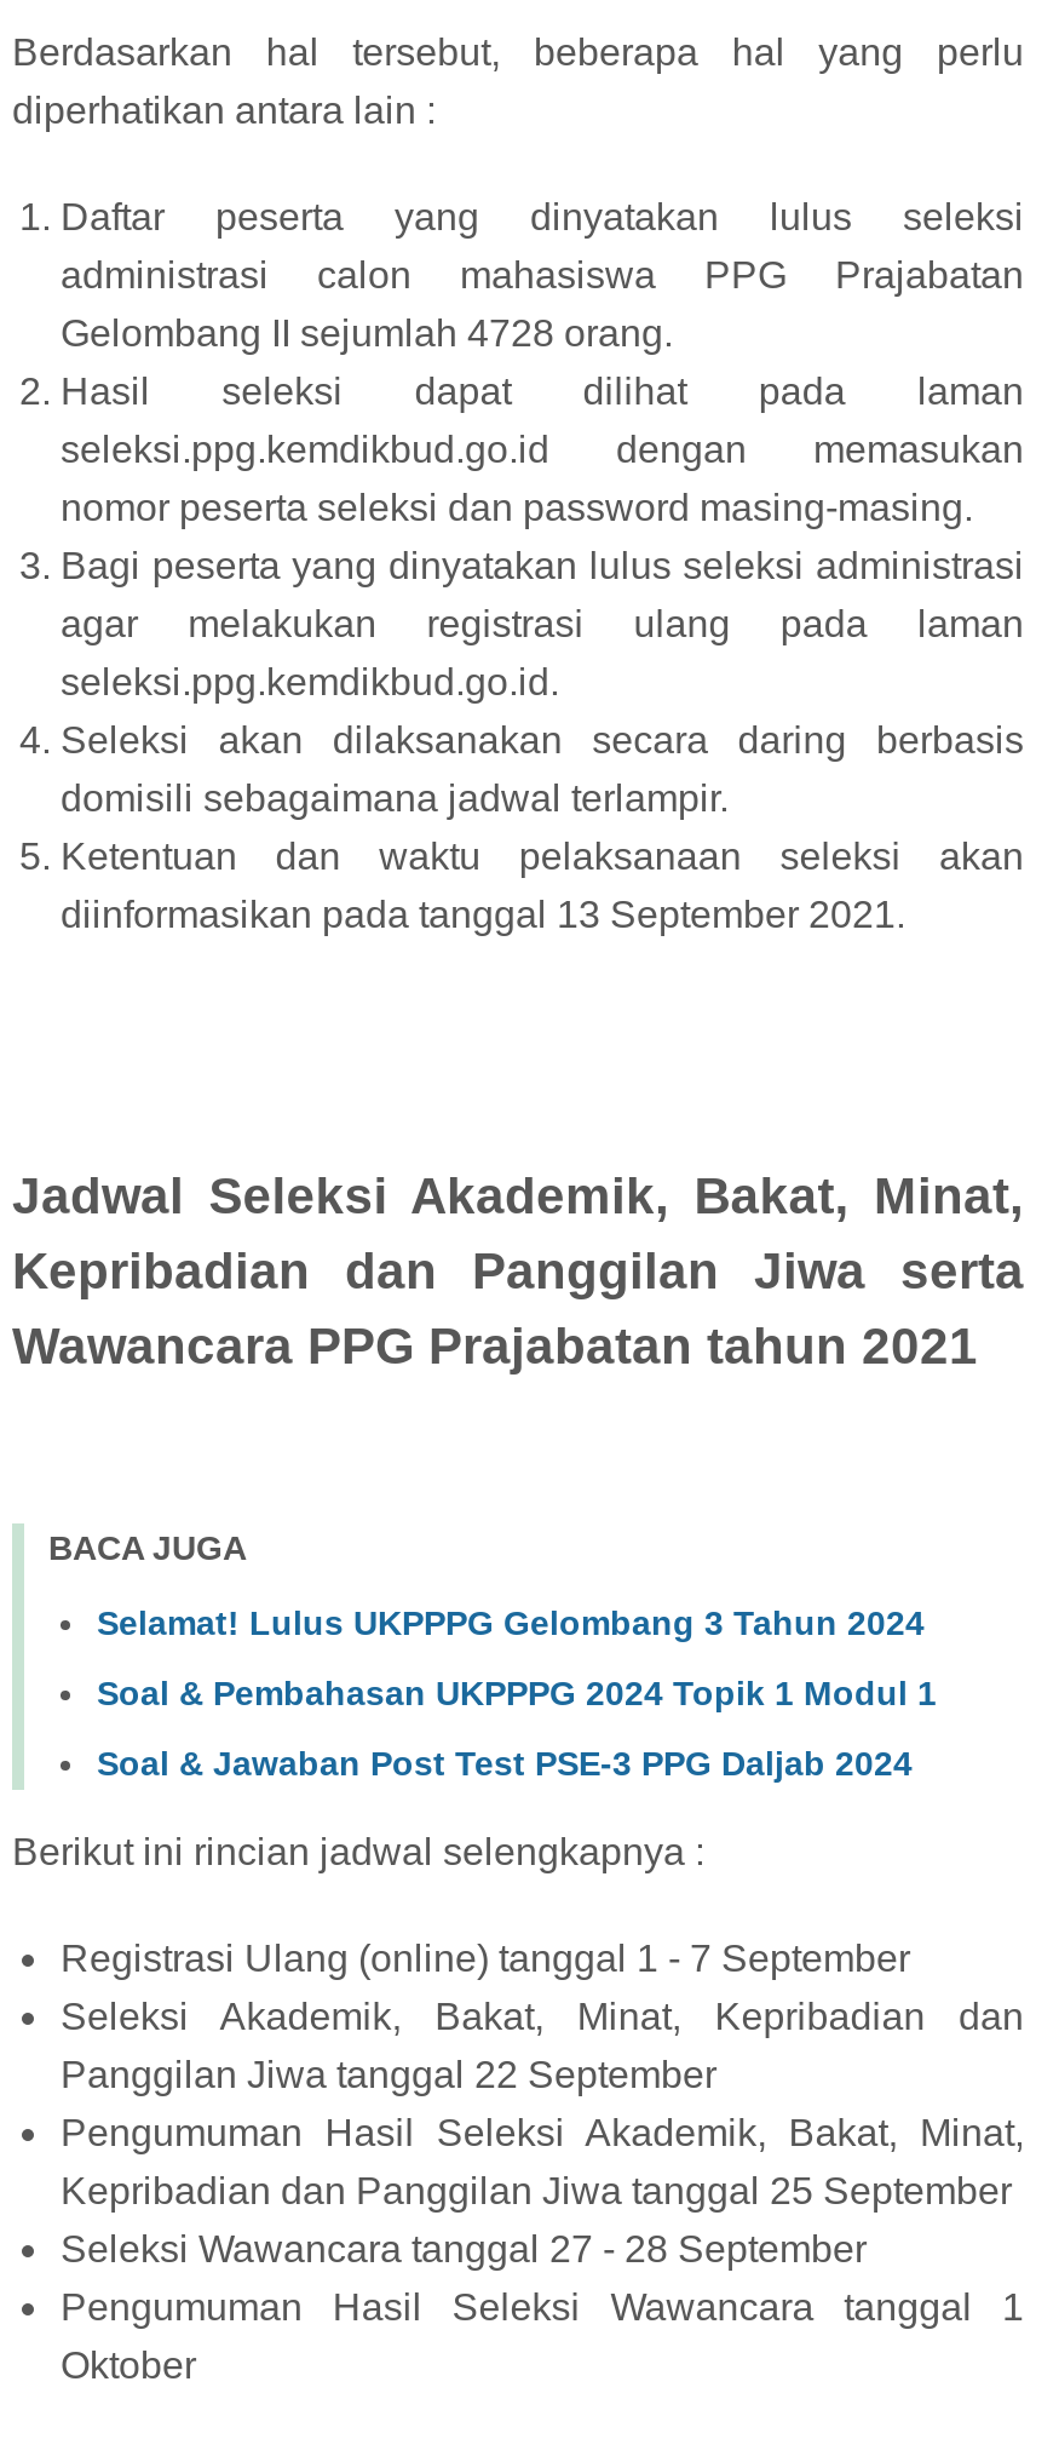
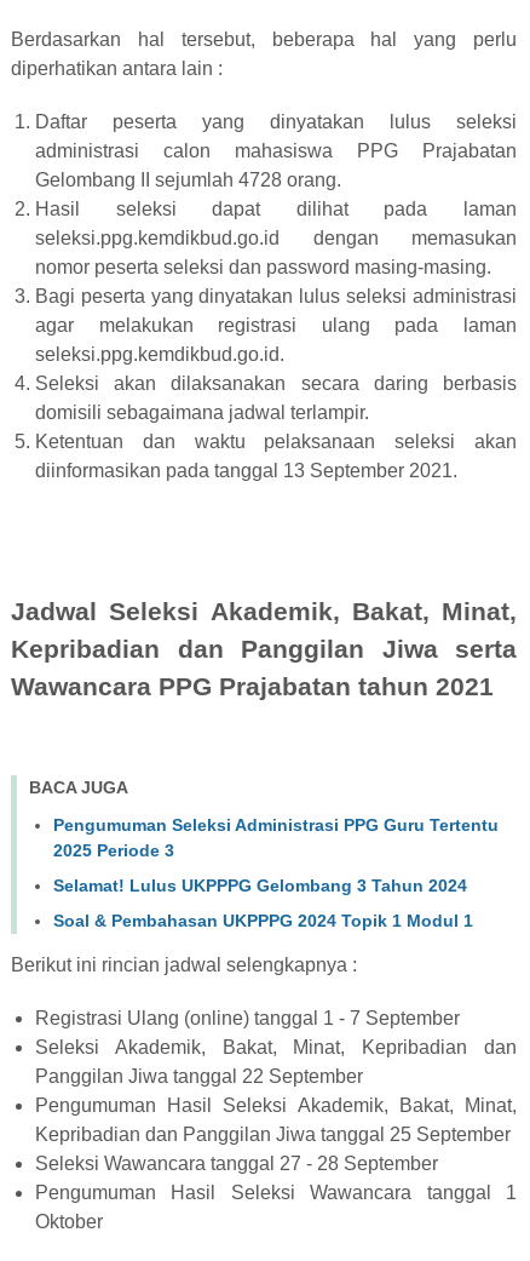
none -> [53,815,499,860] Pengumuman Seleksi Administrasi PPG Guru Tertentu | 2025 Periode 3
moved [97,1603,937,1712] -> [53,876,473,930]: Selamat! Lulus UKPPPG Gelombang 3 Tahun 2024 | Soal & Pembahasan UKPPPG 2024 Topik 1 Modul 1
[97,1744,913,1783] Soal & Jawaban Post Test PSE-3 PPG Daljab 2024 -> none

